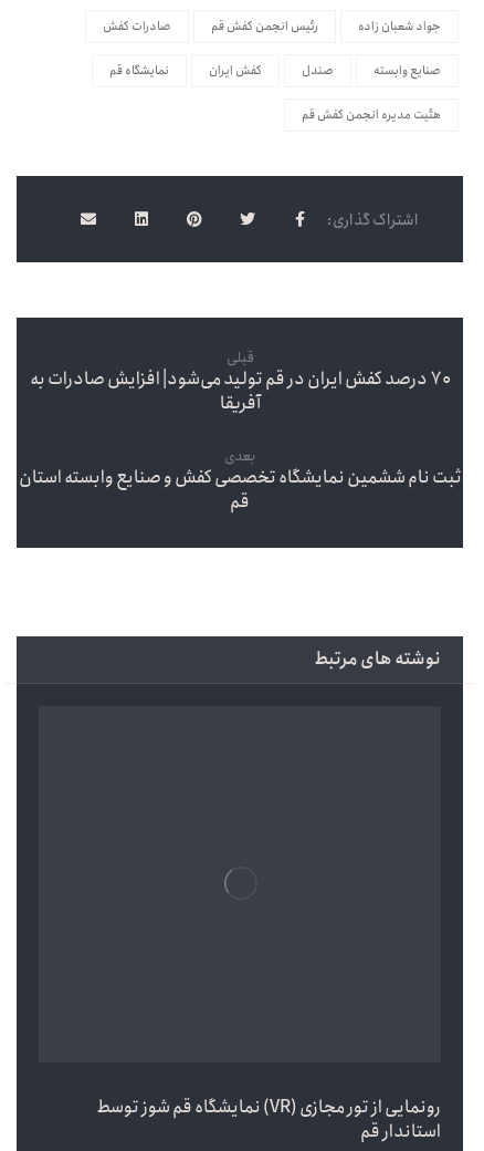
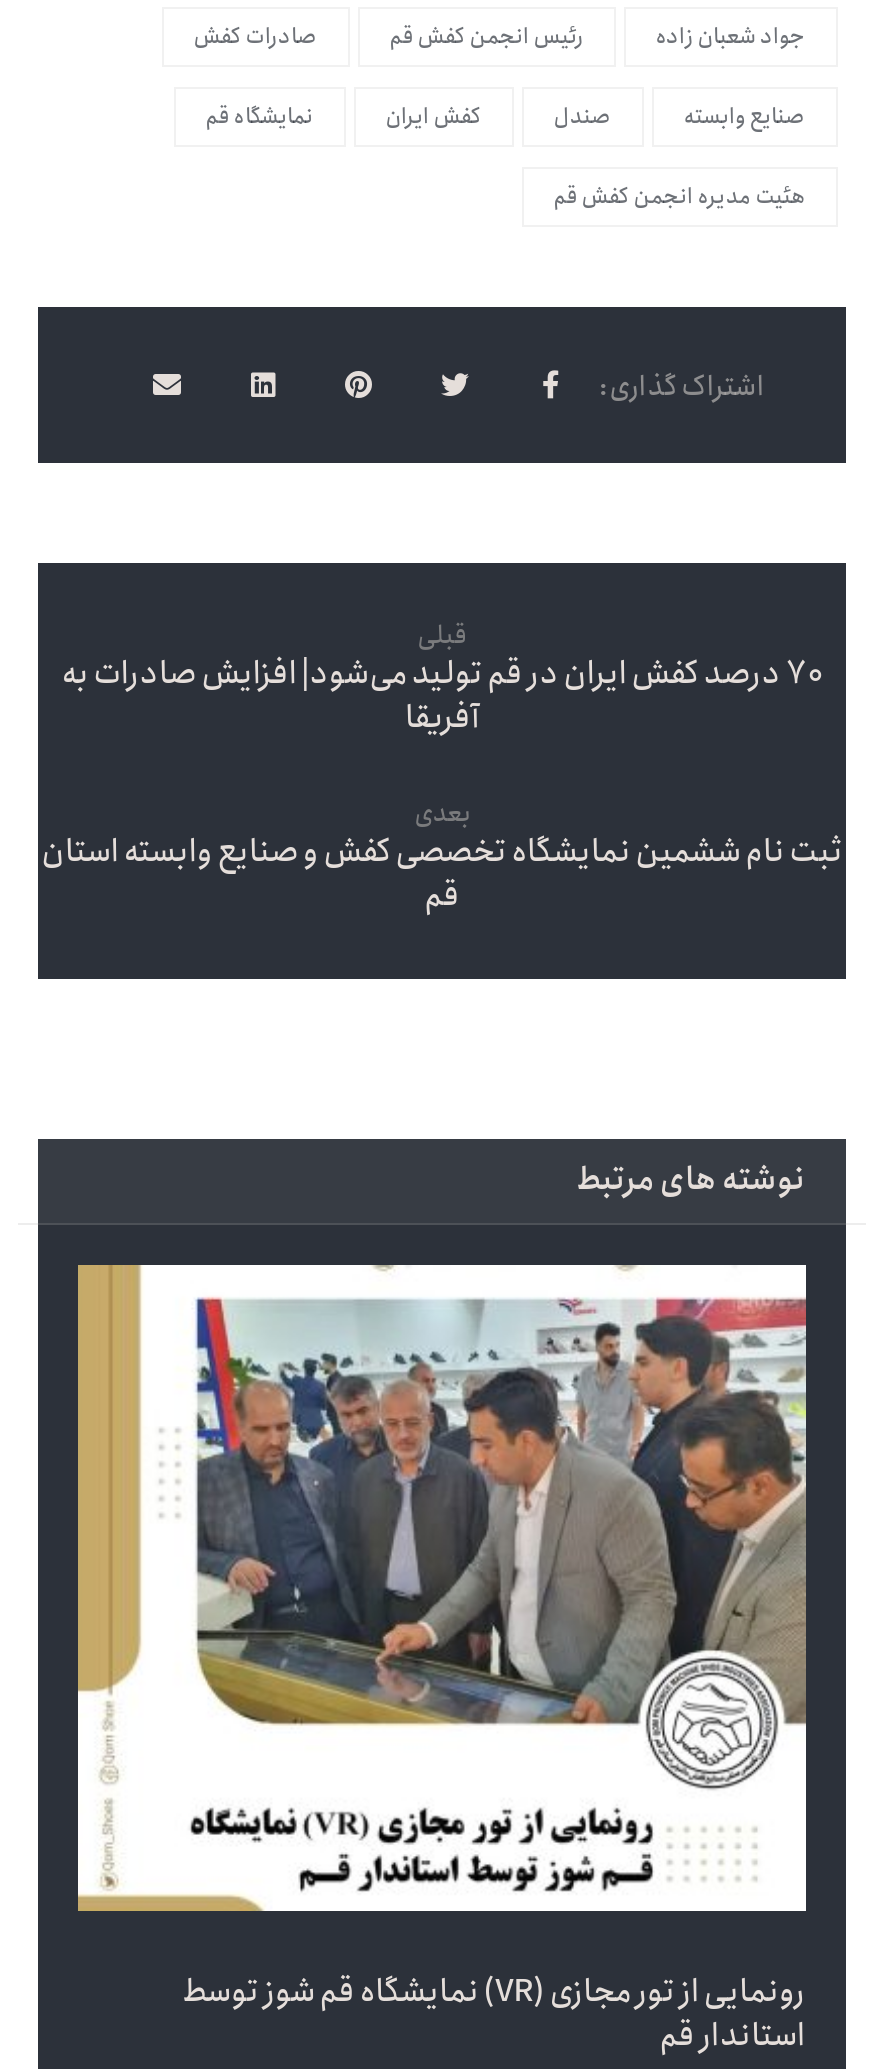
none -> [76,1263,808,1913] [image]

